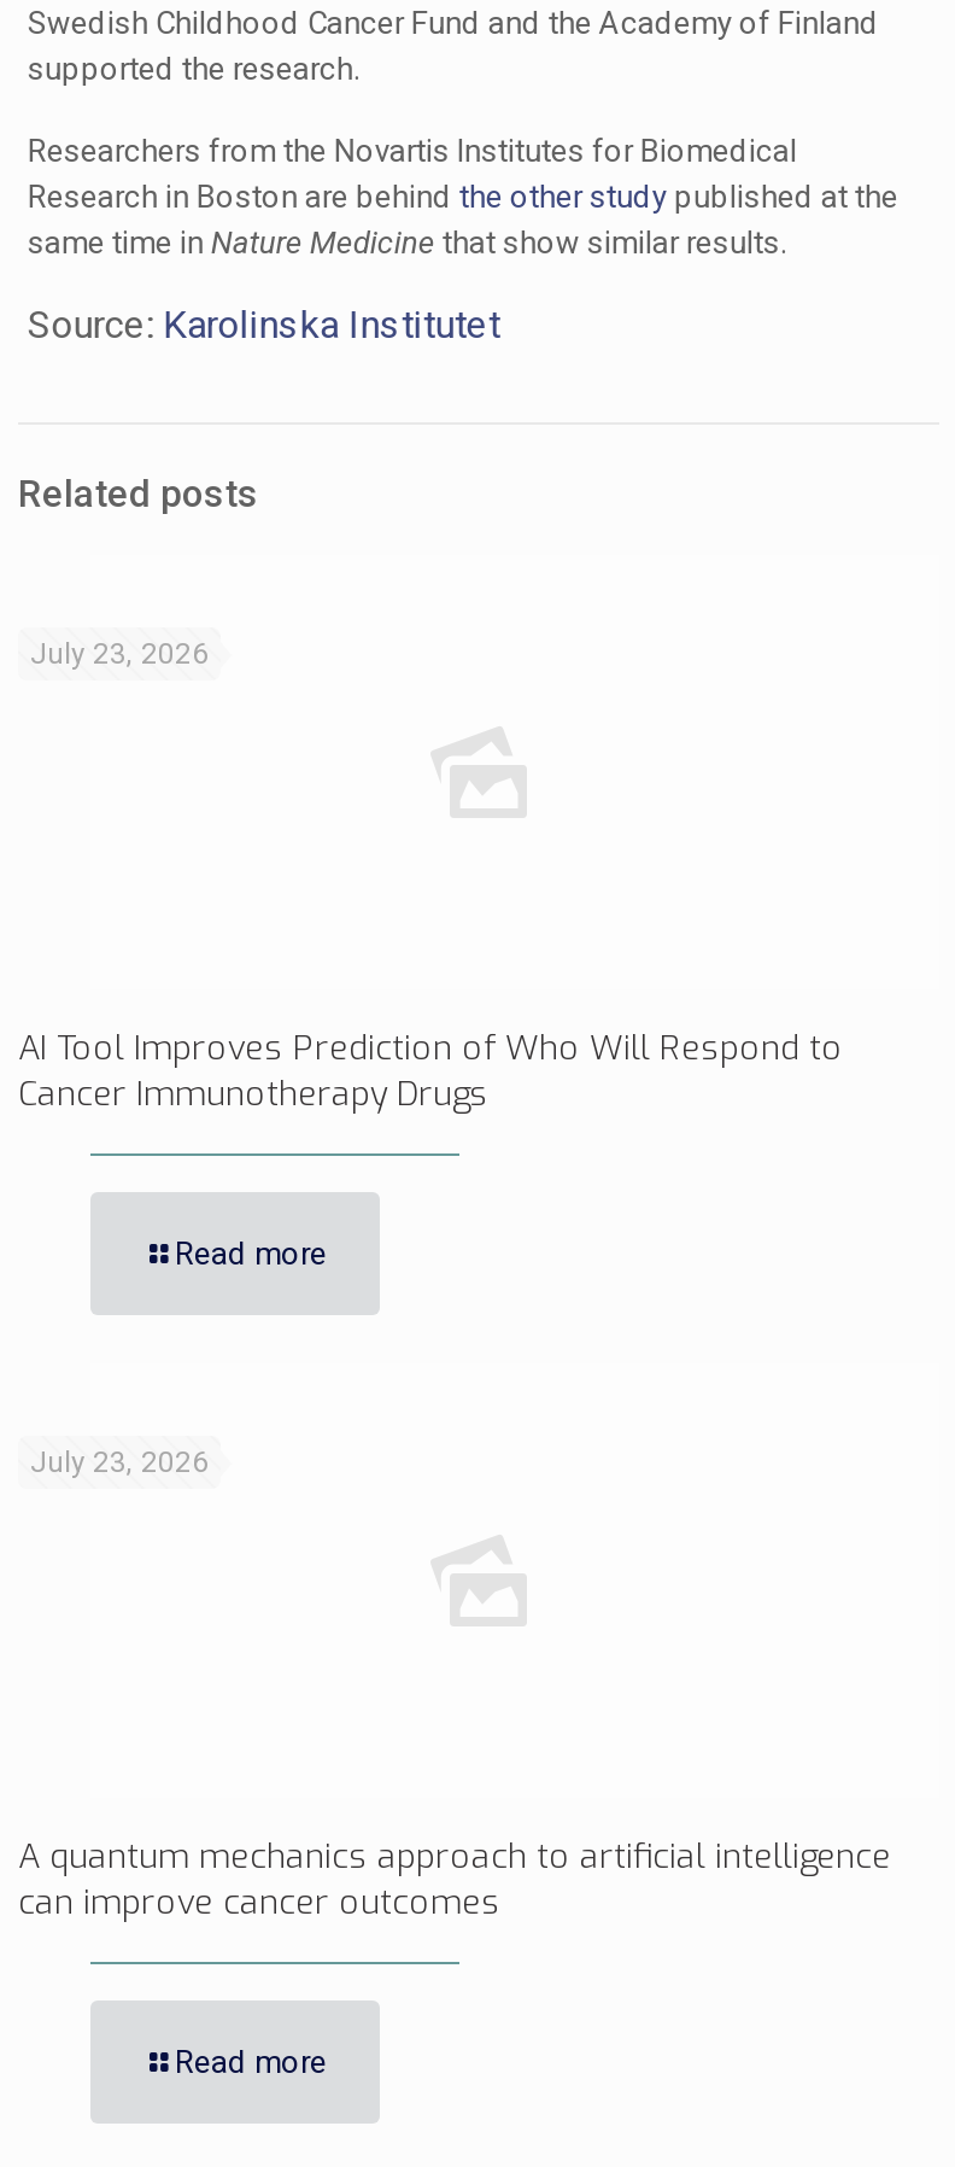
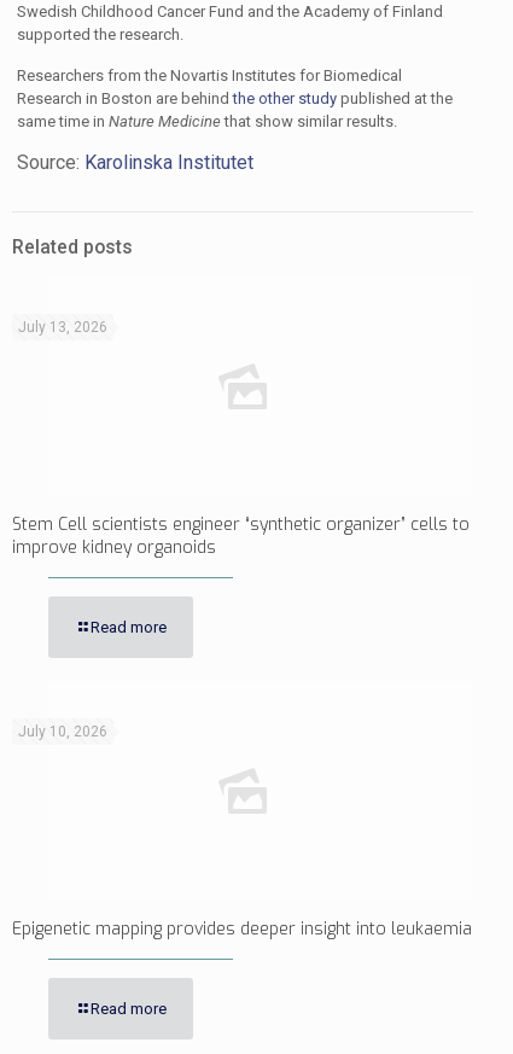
[30,637,209,671] July 23, 2026 -> [18,319,107,336] July 13, 2026
[18,1026,843,1117] AI Tool Improves Prediction of Who Will Respond to | Cancer Immunotherapy Drugs -> [12,513,470,559] Stem Cell scientists engineer “synthetic organizer” cells to | improve kidney organoids
[30,1445,209,1479] July 23, 2026 -> [18,723,107,740] July 10, 2026
[18,1834,891,1926] A quantum mechanics approach to artificial intelligence | can improve cancer outcomes -> [12,918,472,941] Epigenetic mapping provides deeper insight into leukaemia

